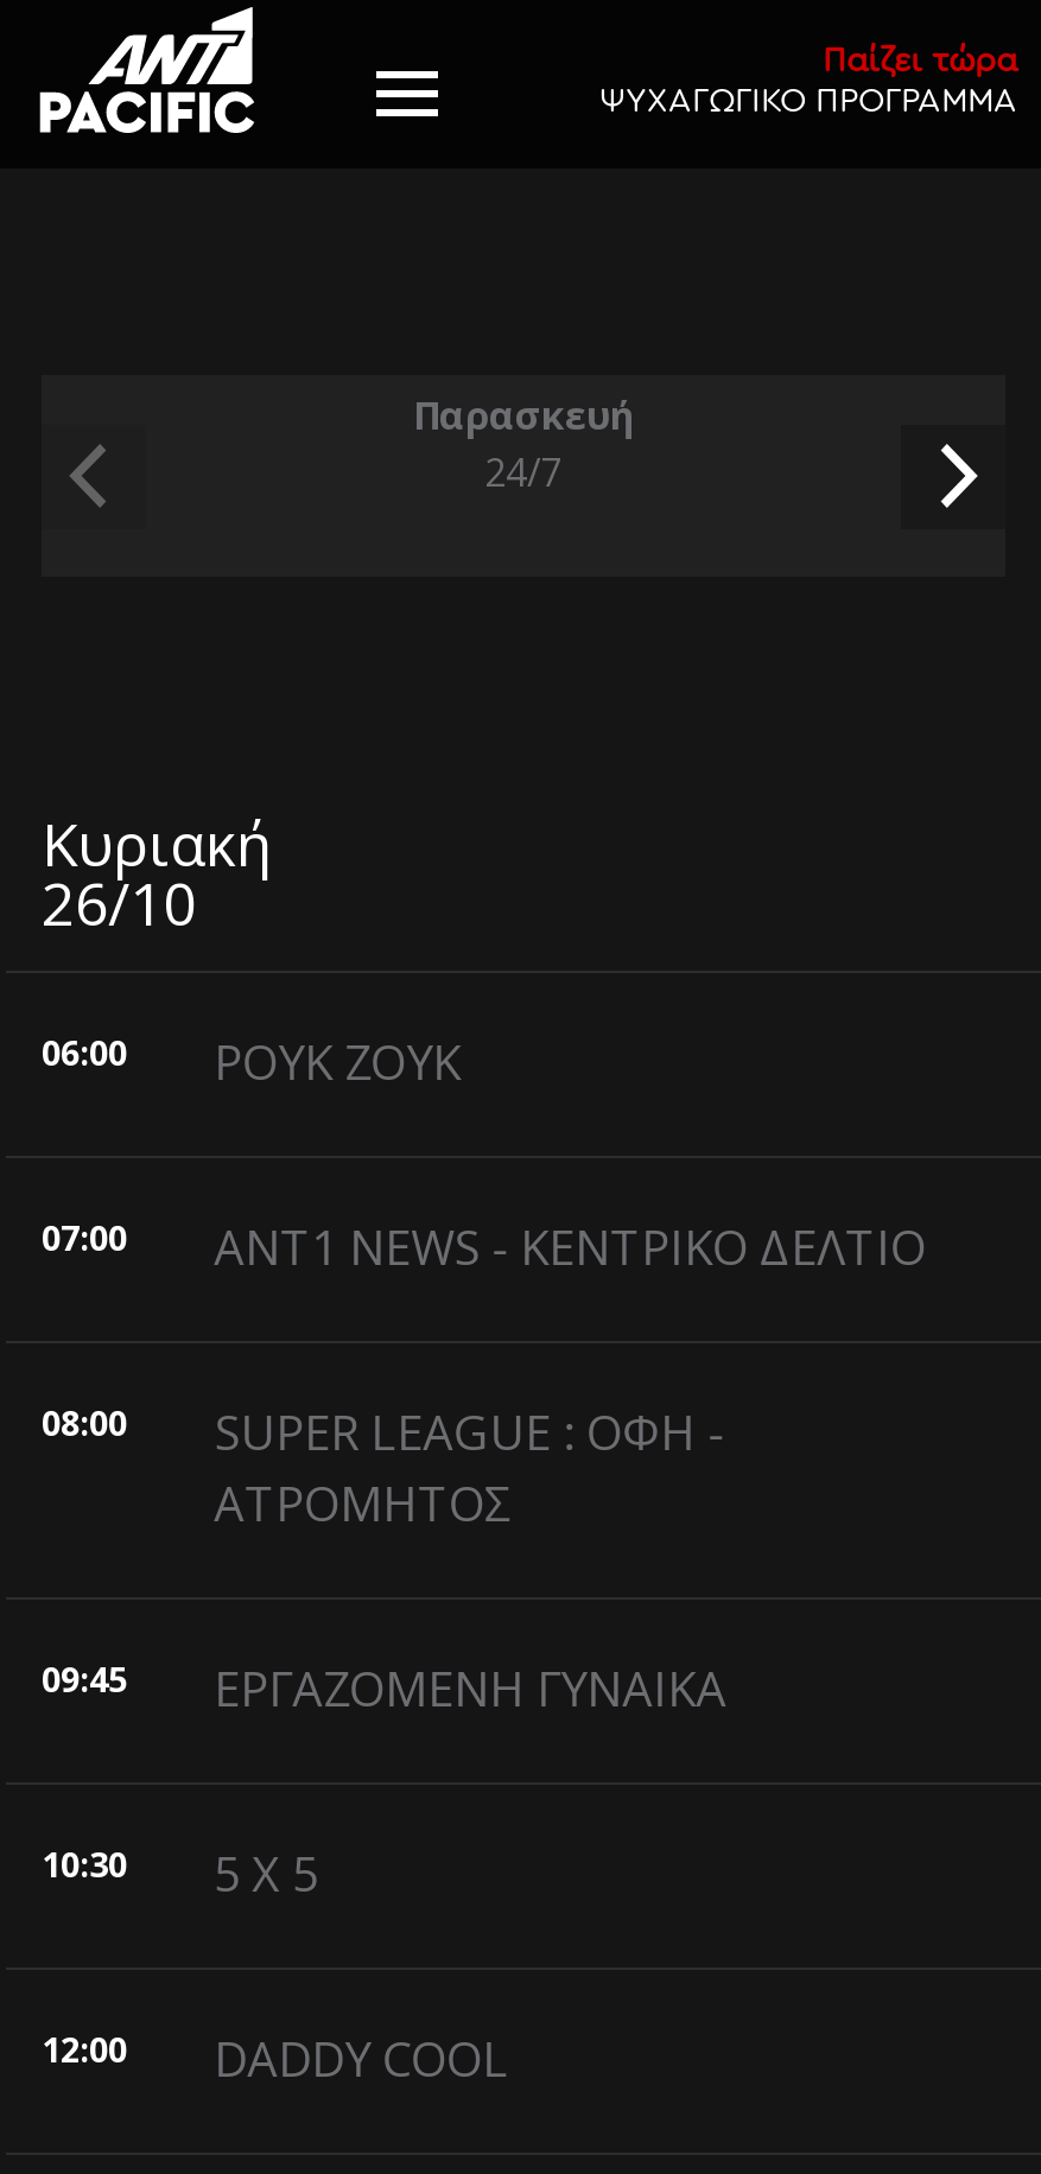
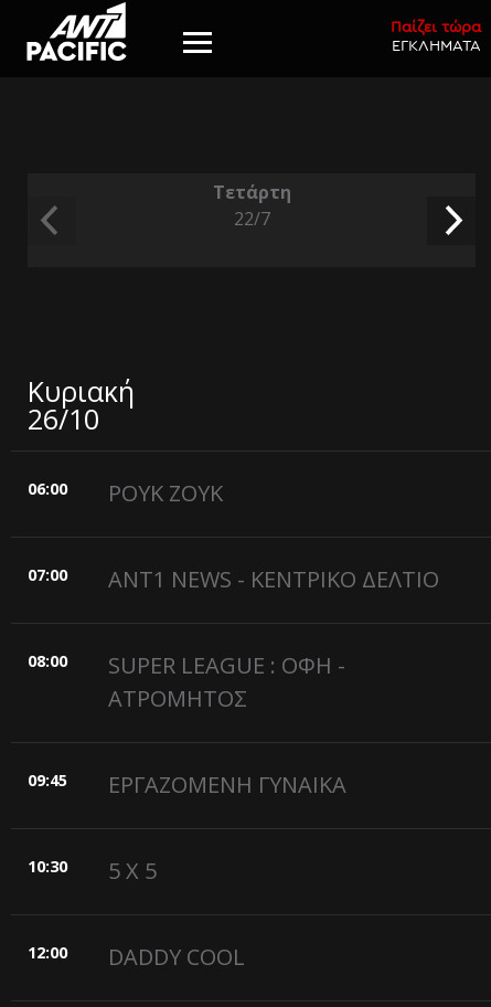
[599,83,1017,119] ΨΥΧΑΓΩΓΙΚΟ ΠΡΟΓΡΑΜΜΑ -> [392,38,481,54] ΕΓΚΛΗΜΑΤΑ
[413,389,634,498] Παρασκευή | 24/7 -> [212,180,291,231] Τετάρτη | 22/7

